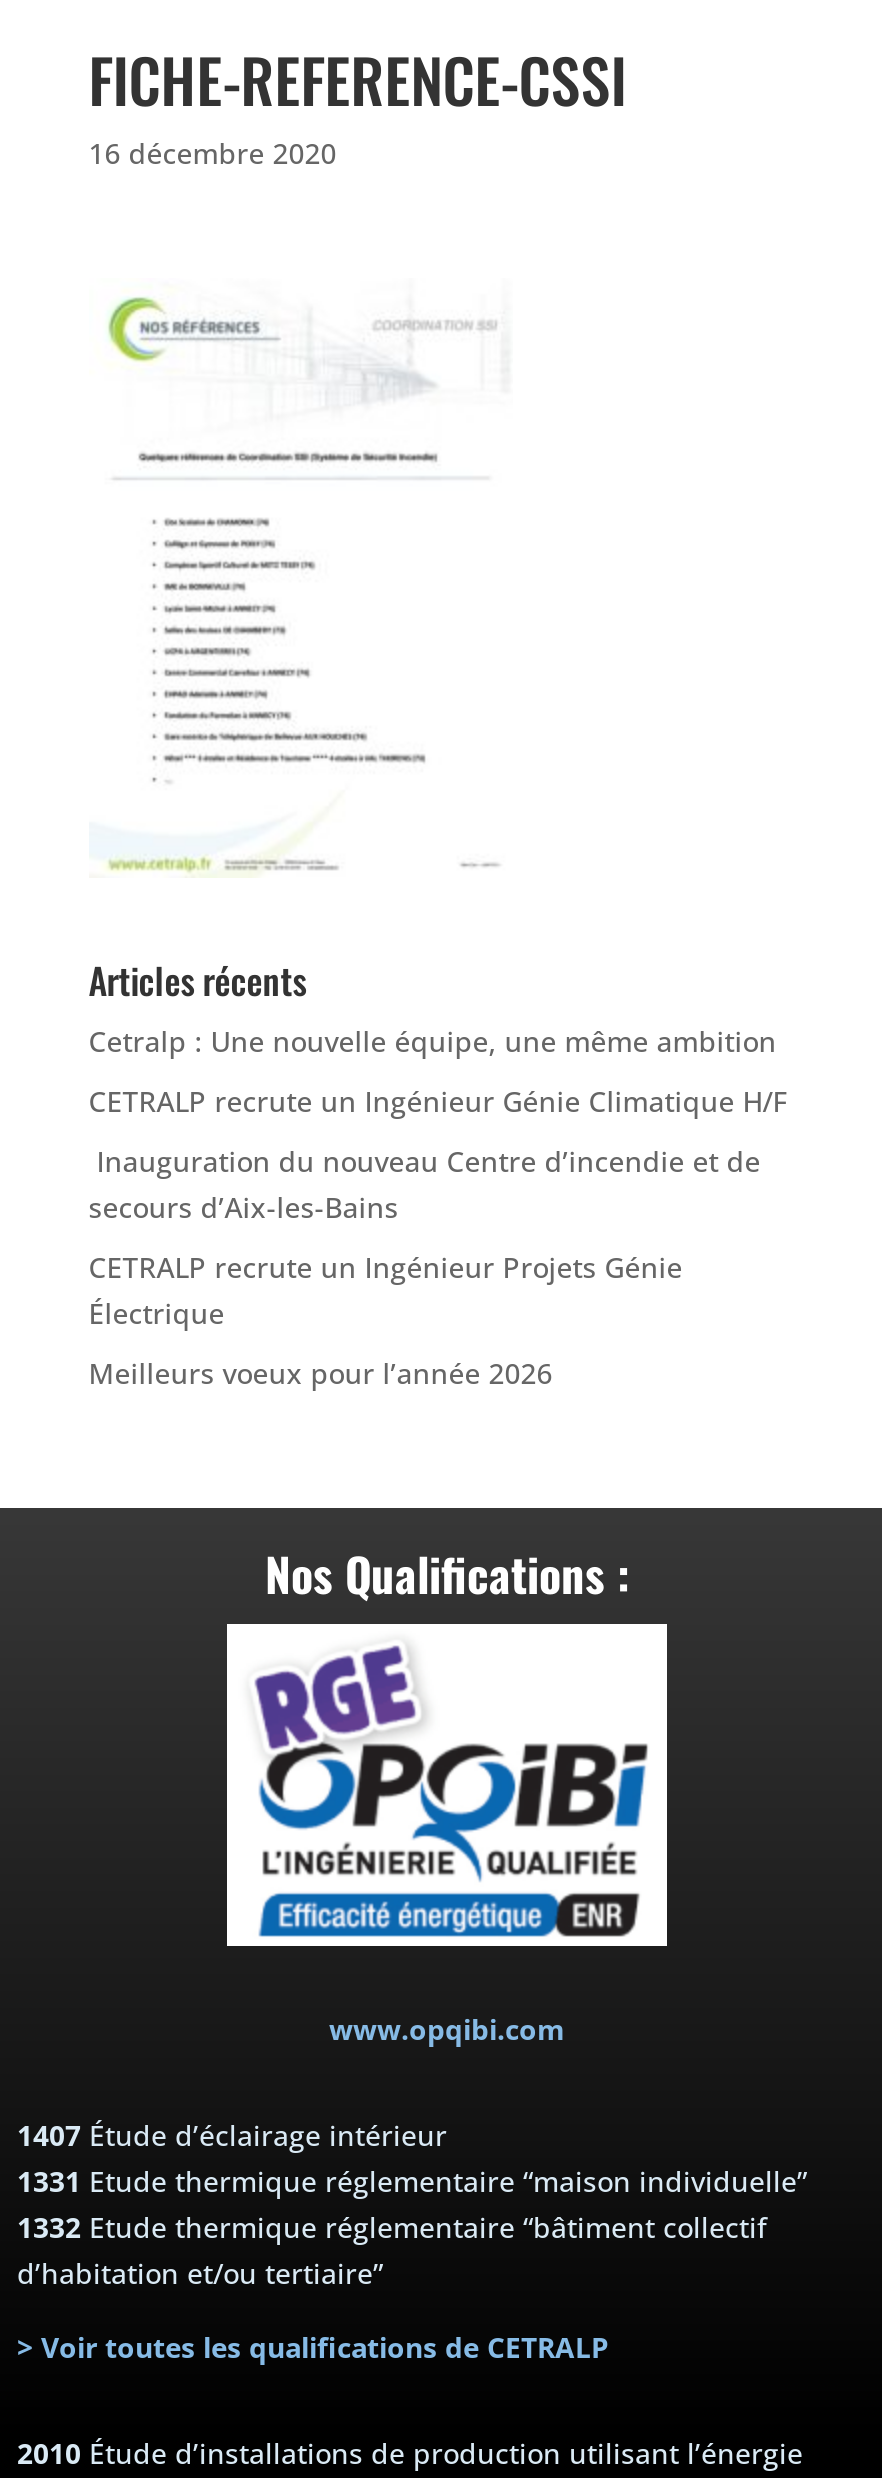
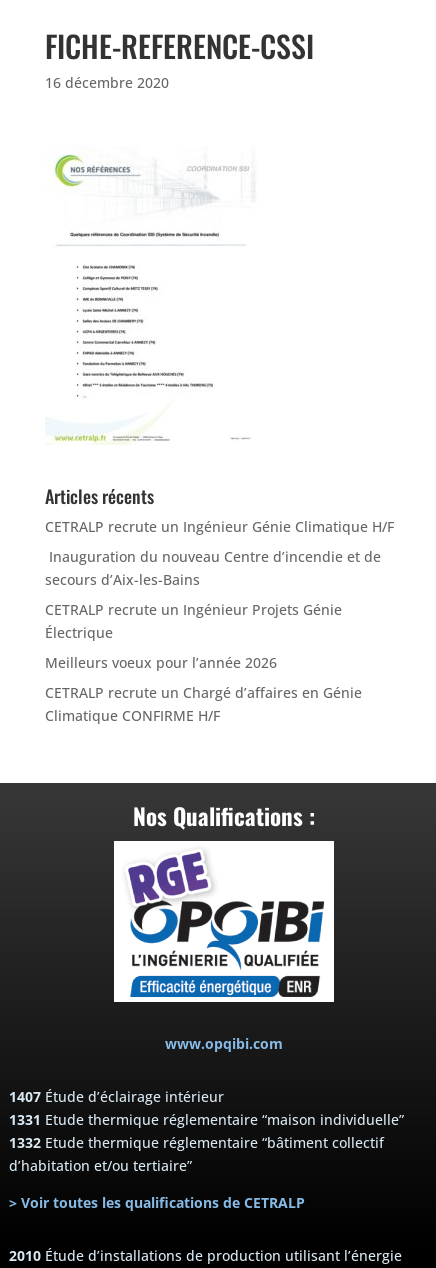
[89,1022,777,1060] Cetralp : Une nouvelle équipe, une même ambition -> none
moved [89,1082,787,1392] -> [45,517,394,672]: CETRALP recrute un Ingénieur Génie Climatique H/F | Inauguration du nouveau Centre d’incendie et de | secours d’Aix-les-Bains | CETRALP recrute un Ingénieur Projets Génie | Électrique | Meilleurs voeux pour l’année 2026
none -> [45,683,362,725] CETRALP recrute un Chargé d’affaires en Génie | Climatique CONFIRME H/F

